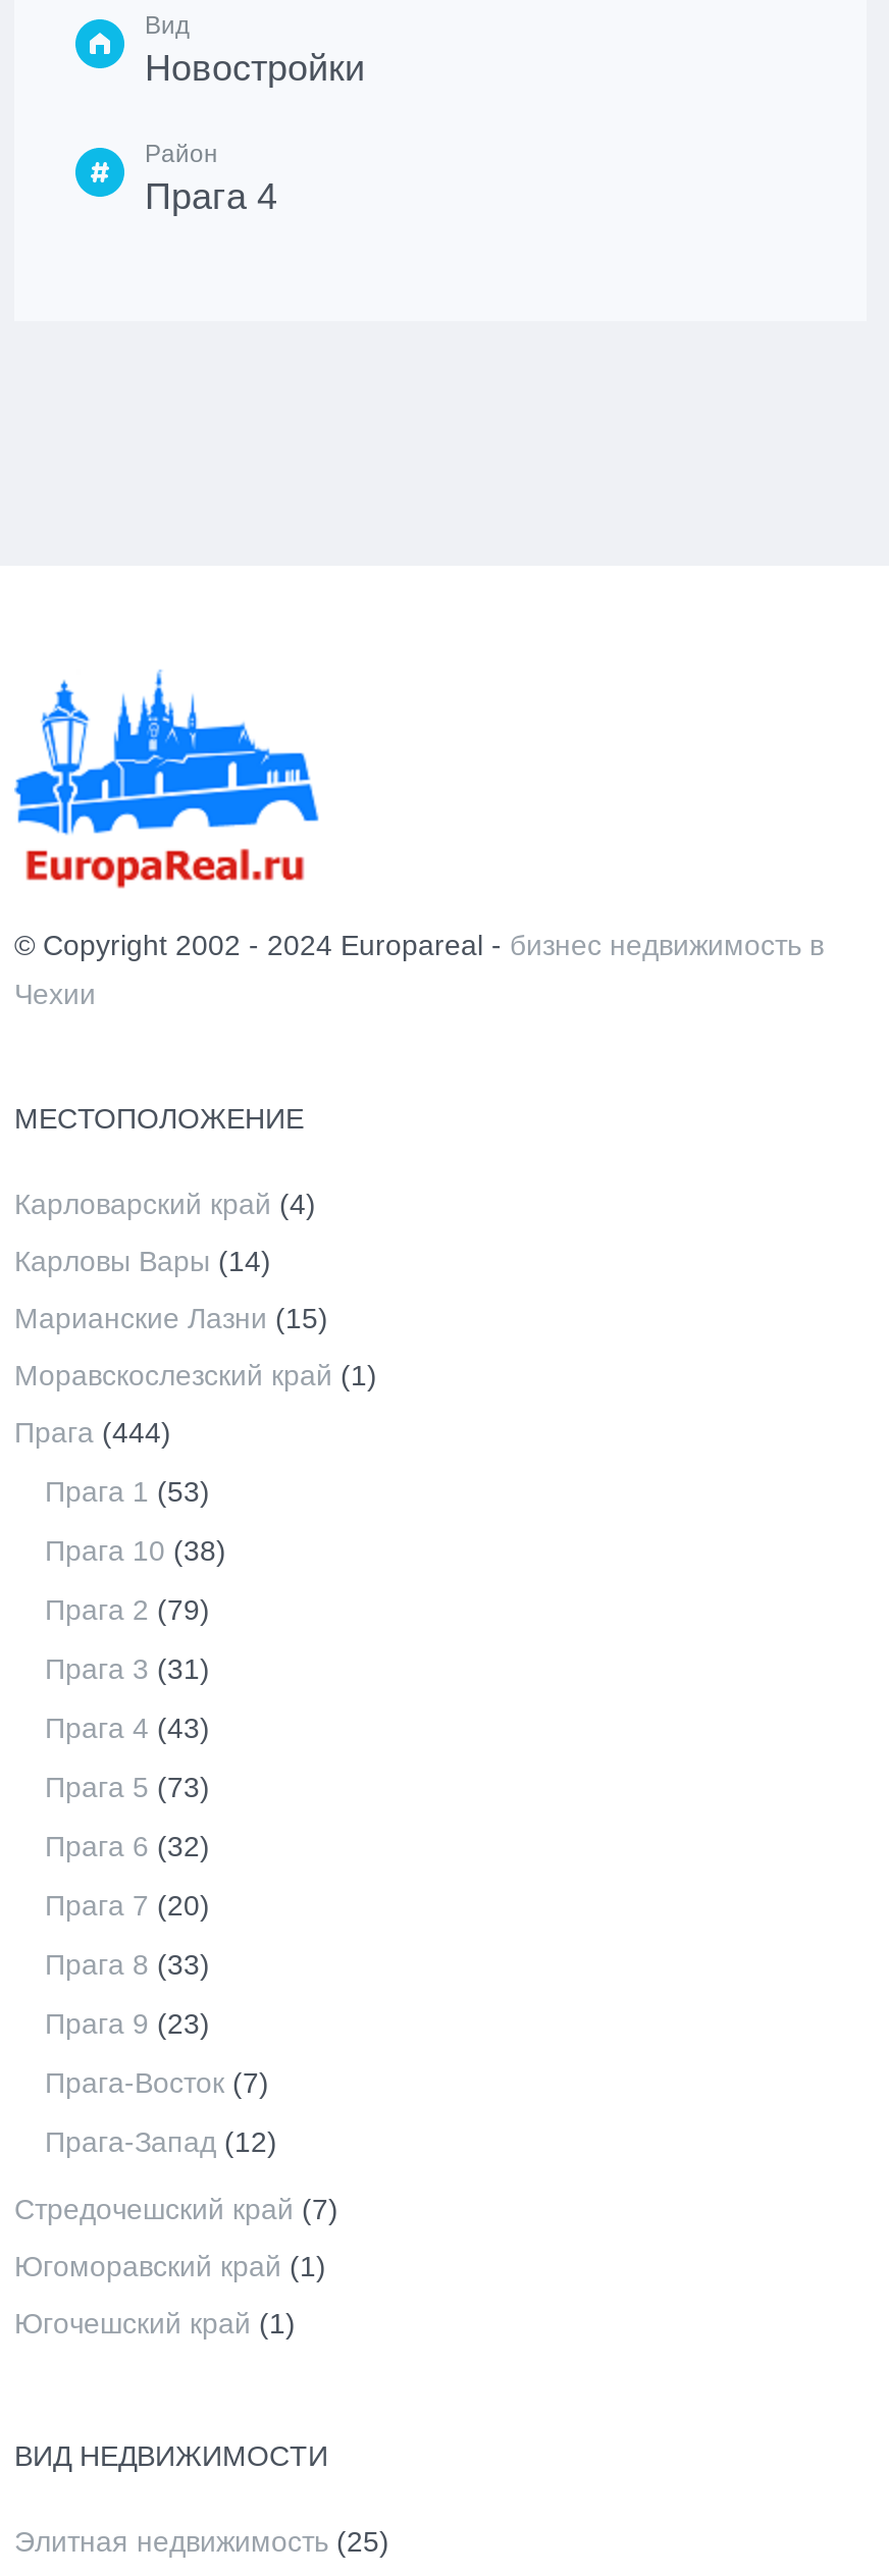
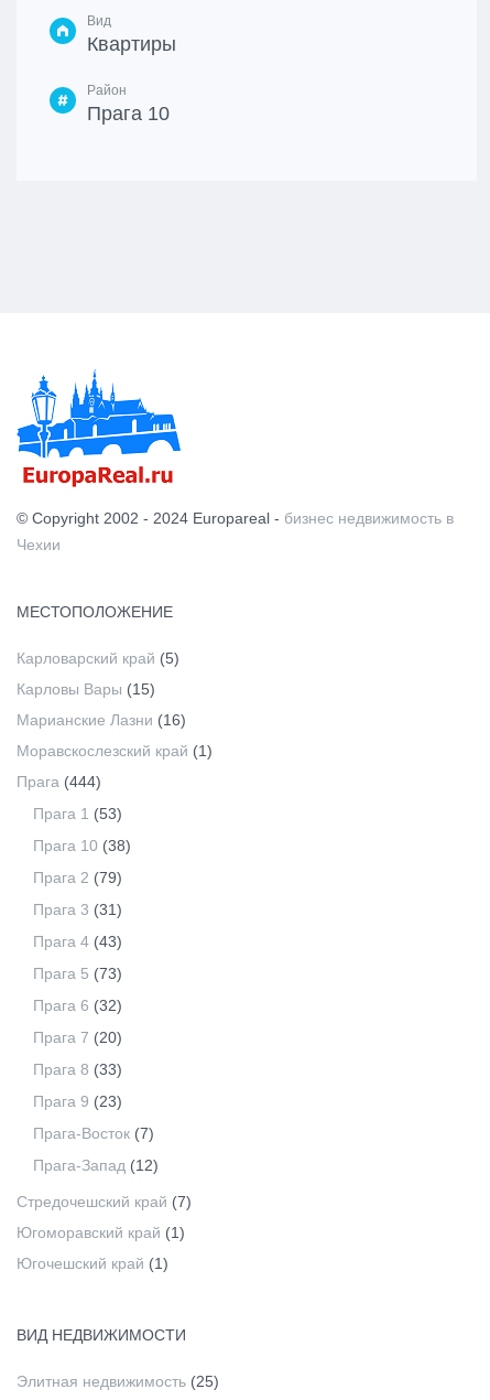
[145,49,365,89] Новостройки -> [87,33,176,55] Квартиры
[145,177,277,218] Прага 4 -> [87,103,170,125] Прага 10
[14,1188,316,1221] Карловарский край (4) -> [17,650,179,667] Карловарский край (5)
[14,1245,271,1278] Карловы Вары (14) -> [17,680,155,698] Карловы Вары (15)
[14,1302,328,1335] Марианские Лазни (15) -> [17,711,186,729] Марианские Лазни (16)

